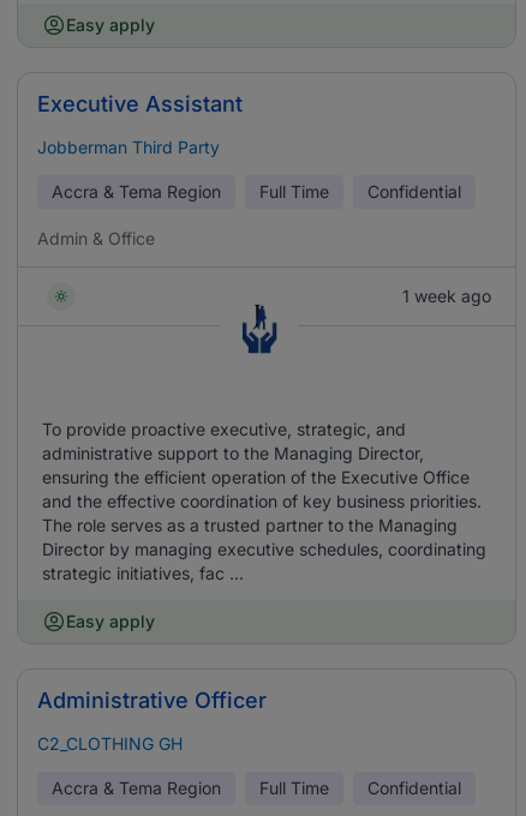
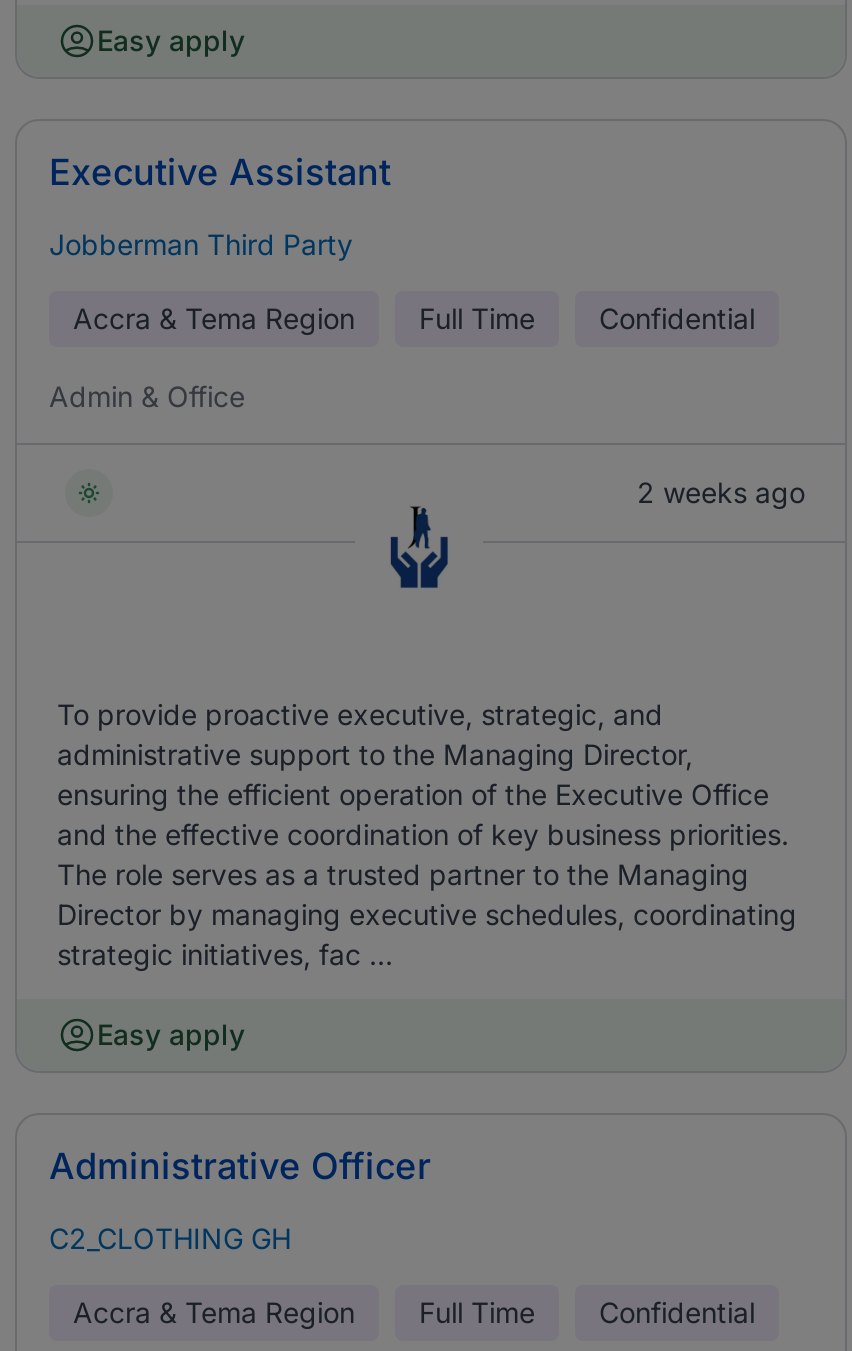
[402,286,491,306] 1 week ago -> [637,475,805,509] 2 weeks ago

